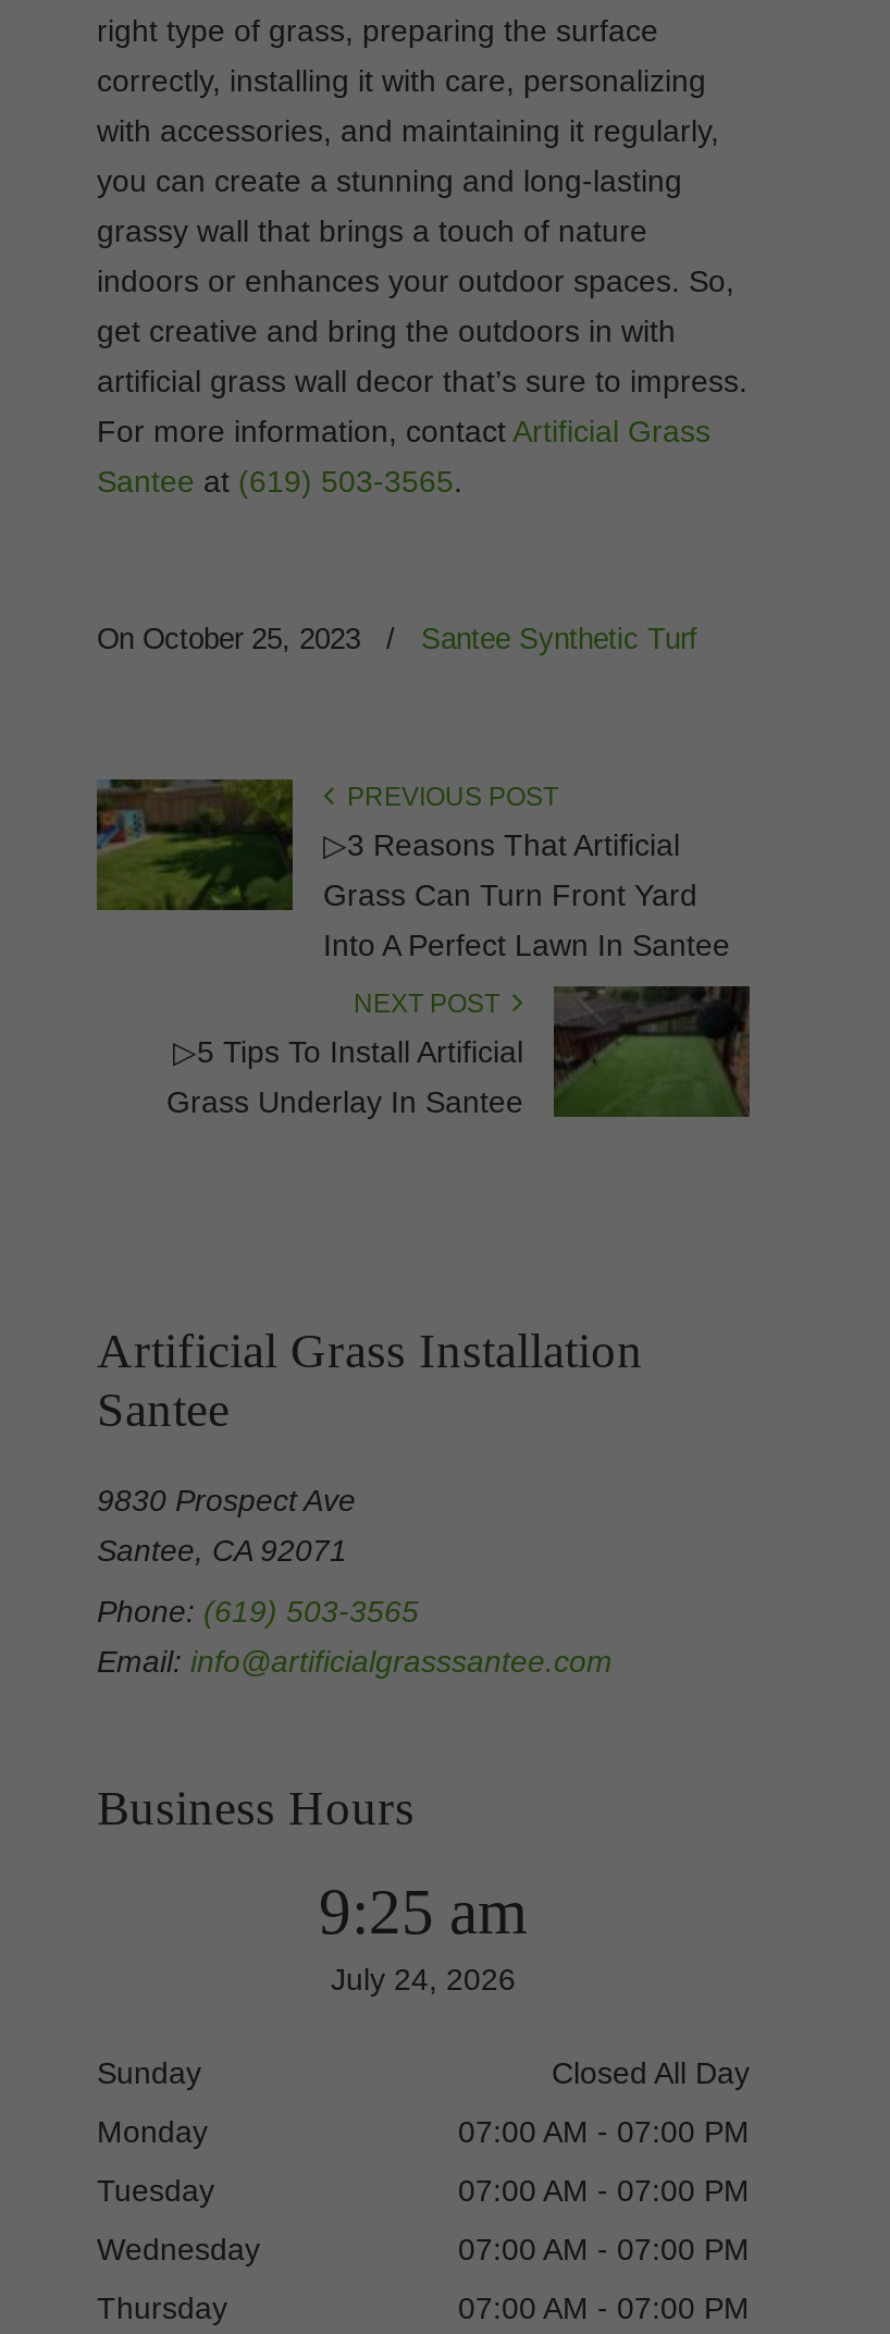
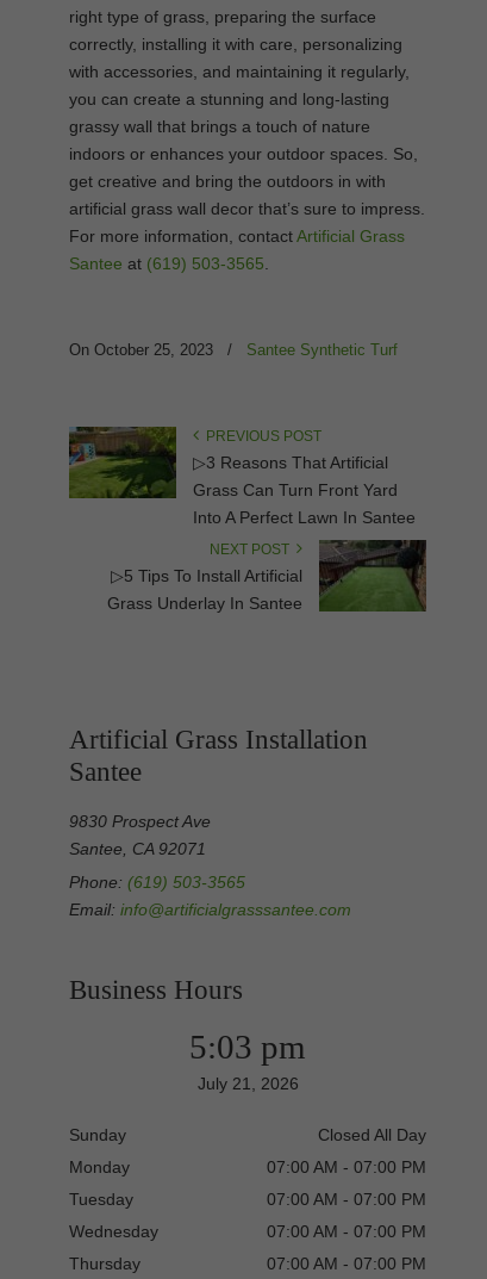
[319,1876,528,1996] 9:25 am | July 24, 2026 -> [189,1027,306,1093] 5:03 pm | July 21, 2026

